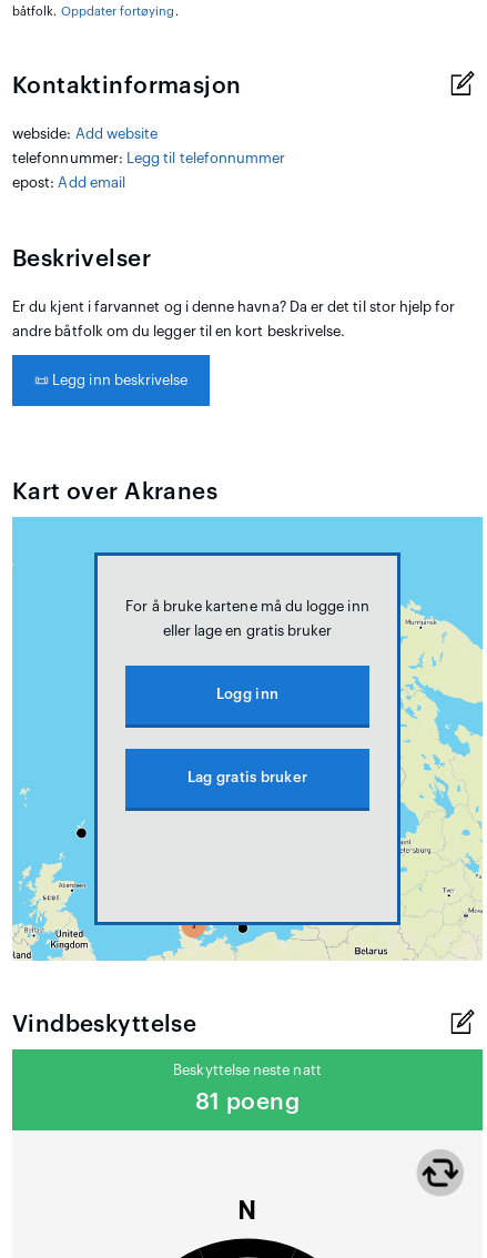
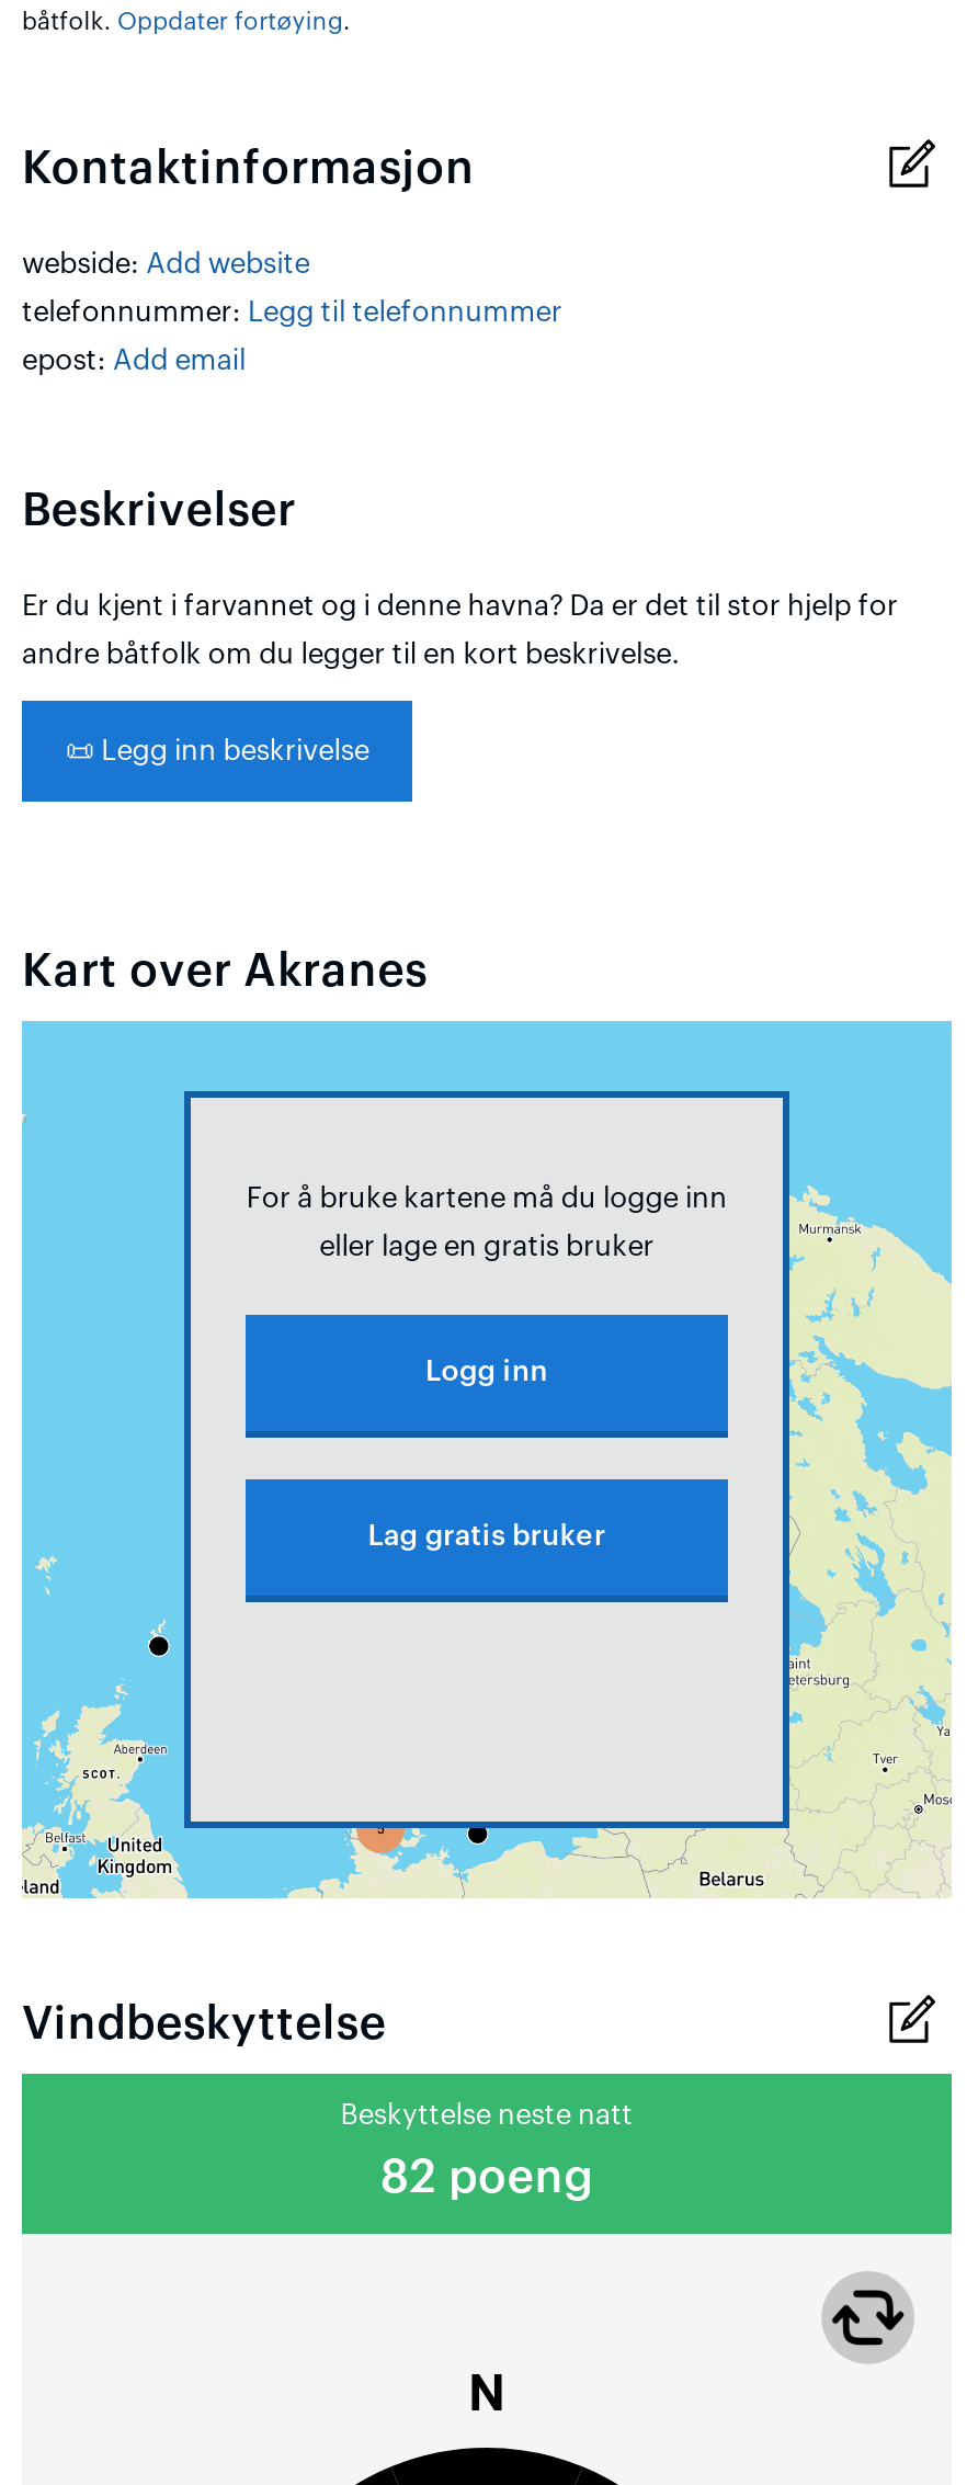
[195,1091,300,1114] 81 poeng -> [380,2156,594,2202] 82 poeng

